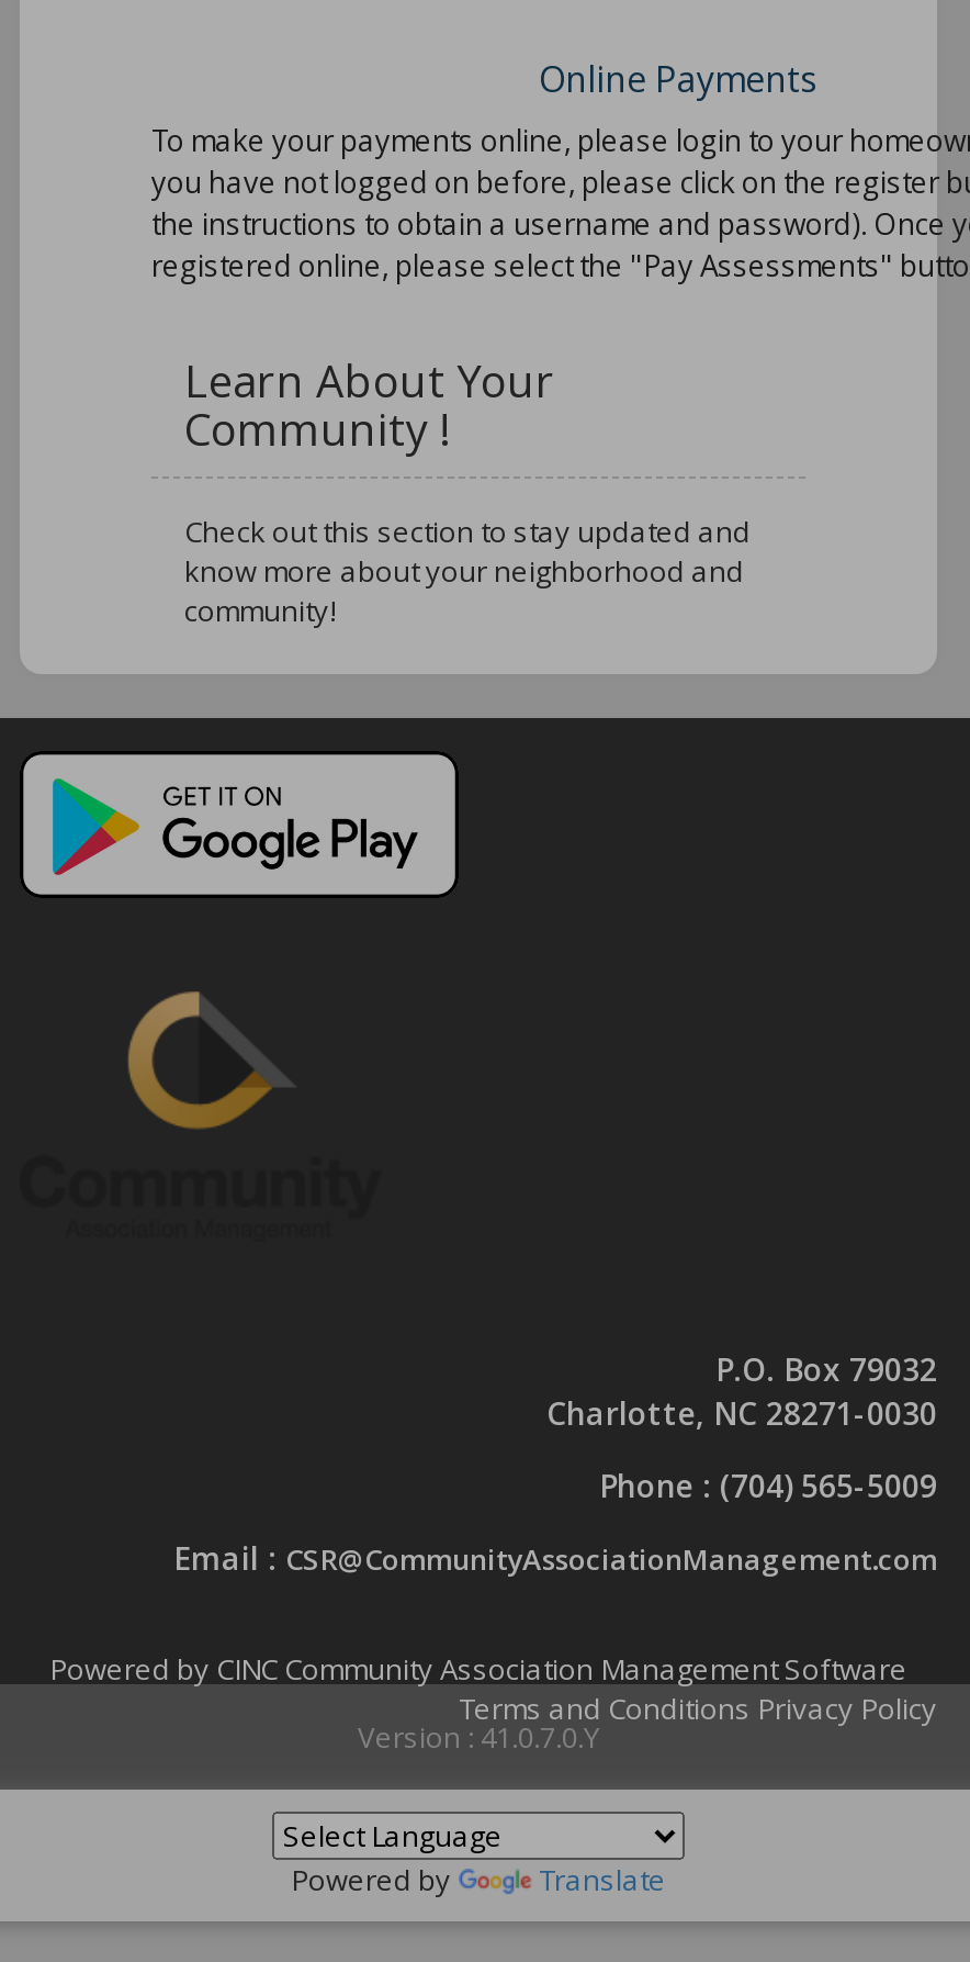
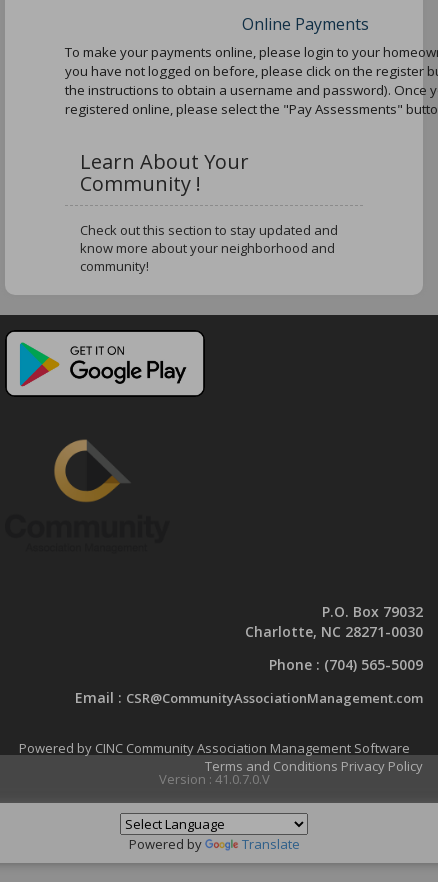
[358,1718,599,1757] Version : 41.0.7.0.Y -> [158,770,269,788] Version : 41.0.7.0.V

